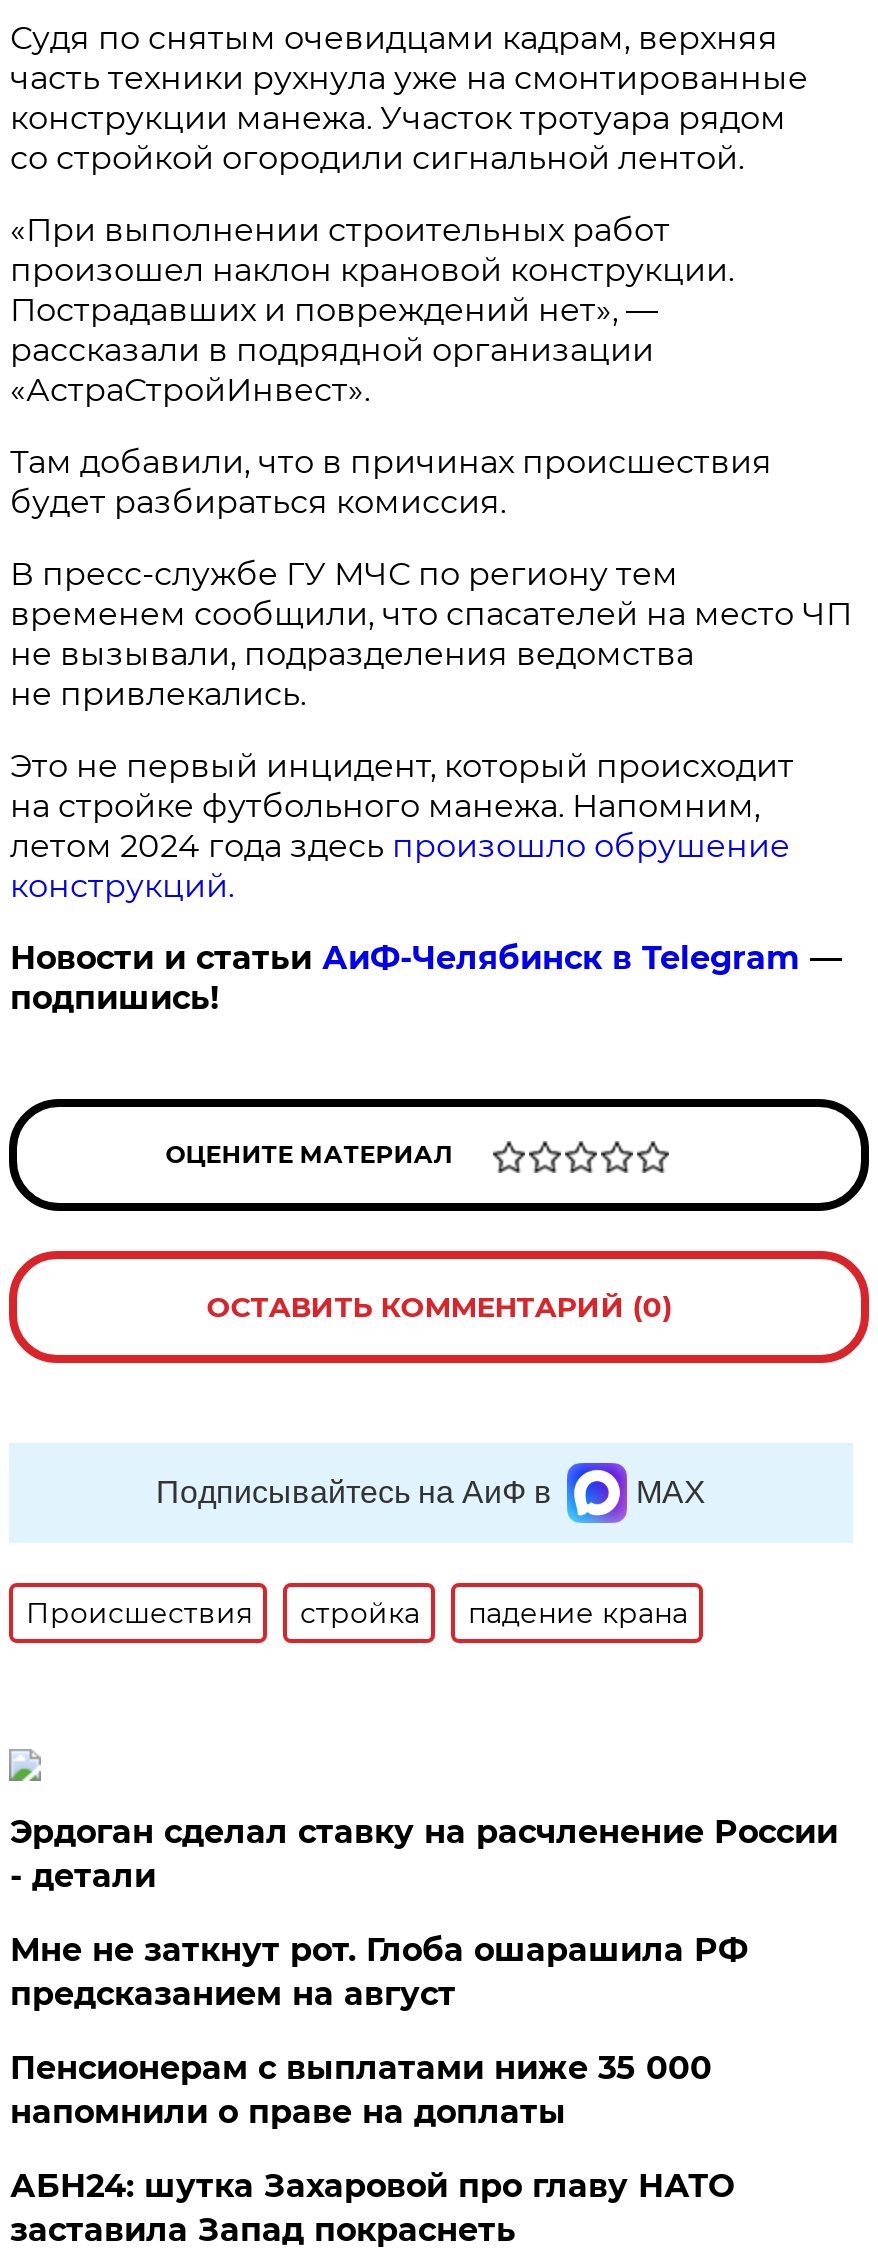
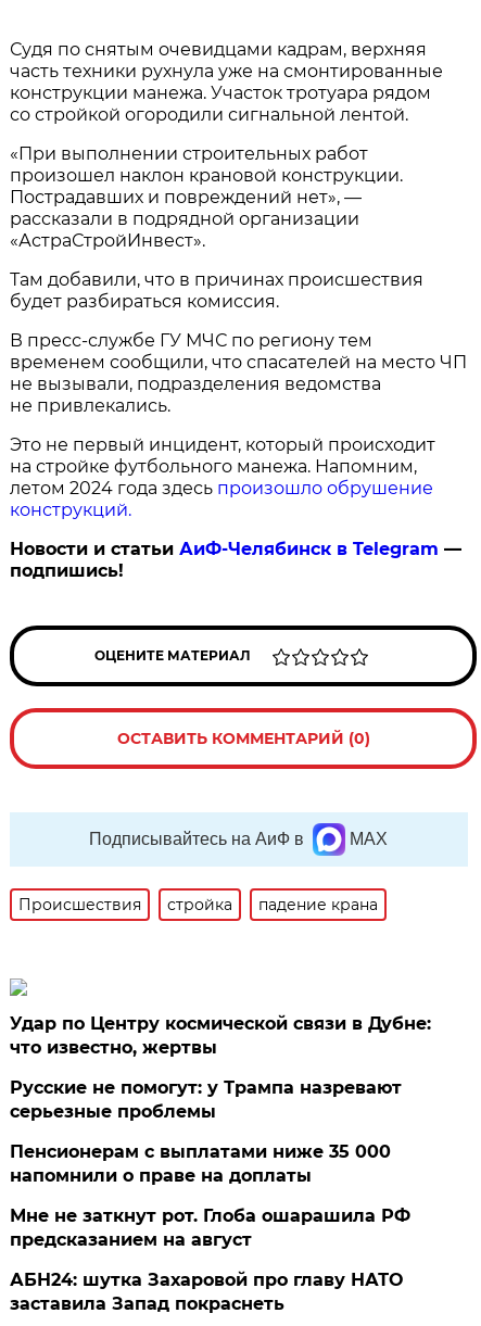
none -> [10,1077,402,1122] Русские не помогут: у Трампа назревают | серьезные проблемы
[10,1813,838,1895] Эрдоган сделал ставку на расчленение России | - детали -> [10,1013,431,1058] Удар по Центру космической связи в Дубне: | что известно, жертвы
moved [10,1931,748,2013] -> [10,1205,411,1250]: Мне не заткнут рот. Глоба ошарашила РФ | предсказанием на август

